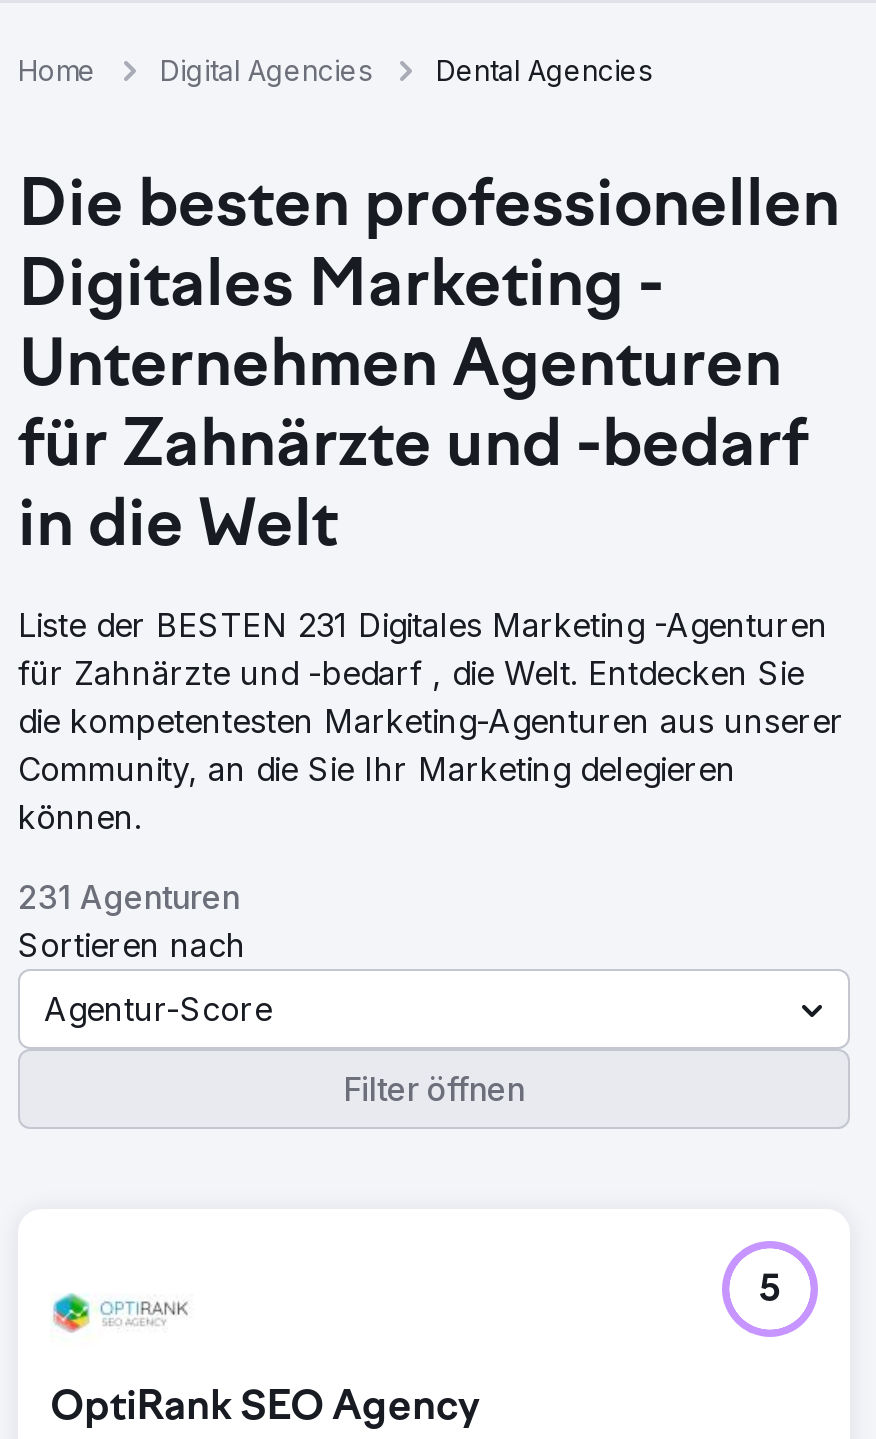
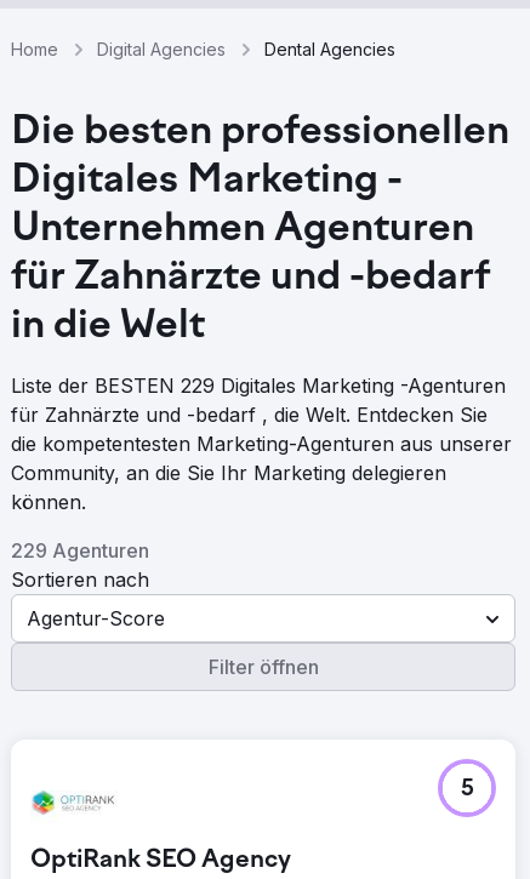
[18,605,828,645] Liste der BESTEN 231 Digitales Marketing -Agenturen -> [11,373,506,398] Liste der BESTEN 229 Digitales Marketing -Agenturen
[18,877,240,917] 231 Agenturen -> [11,538,149,563] 229 Agenturen

